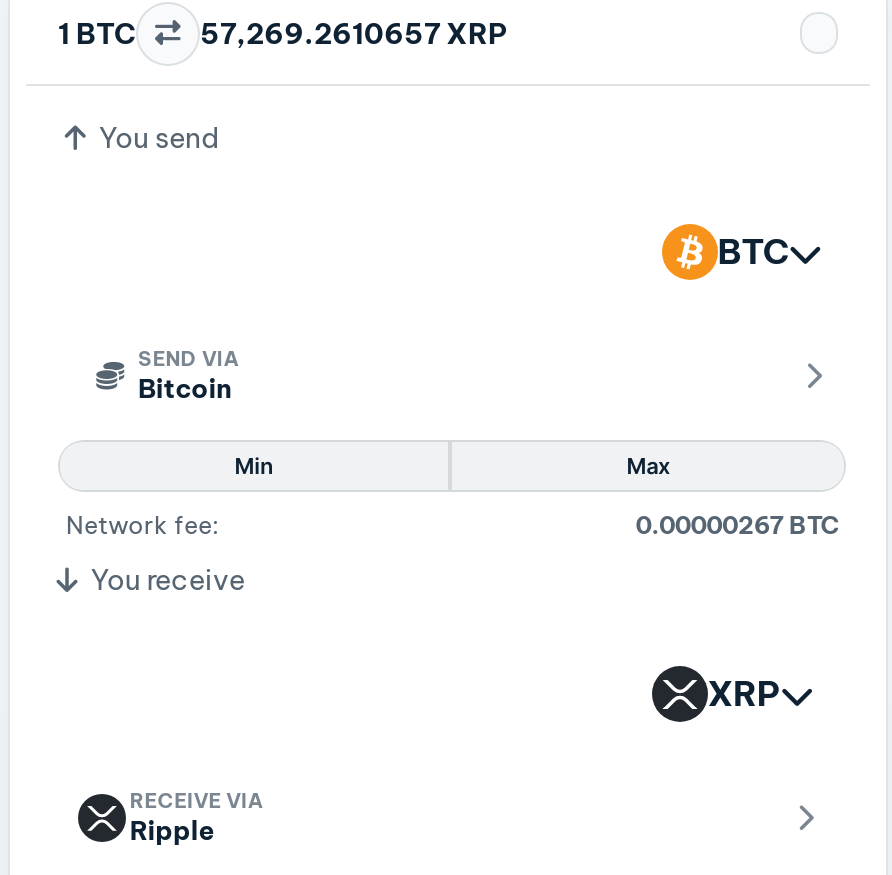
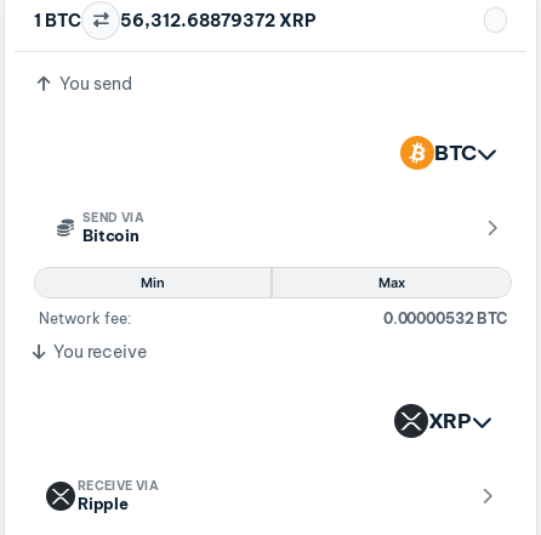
[58,16,508,52] 1 BTC 57,269.2610657 XRP -> [34,10,317,32] 1 BTC 56,312.68879372 XRP
[636,510,838,540] 0.00000267 BTC -> [383,309,507,328] 0.00000532 BTC

